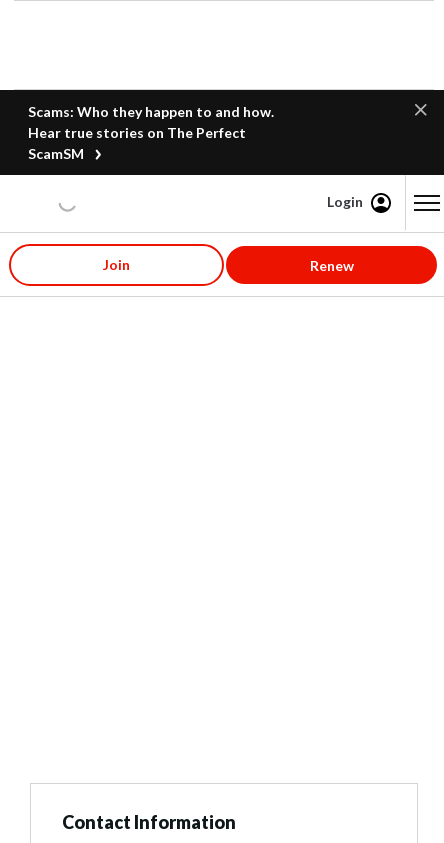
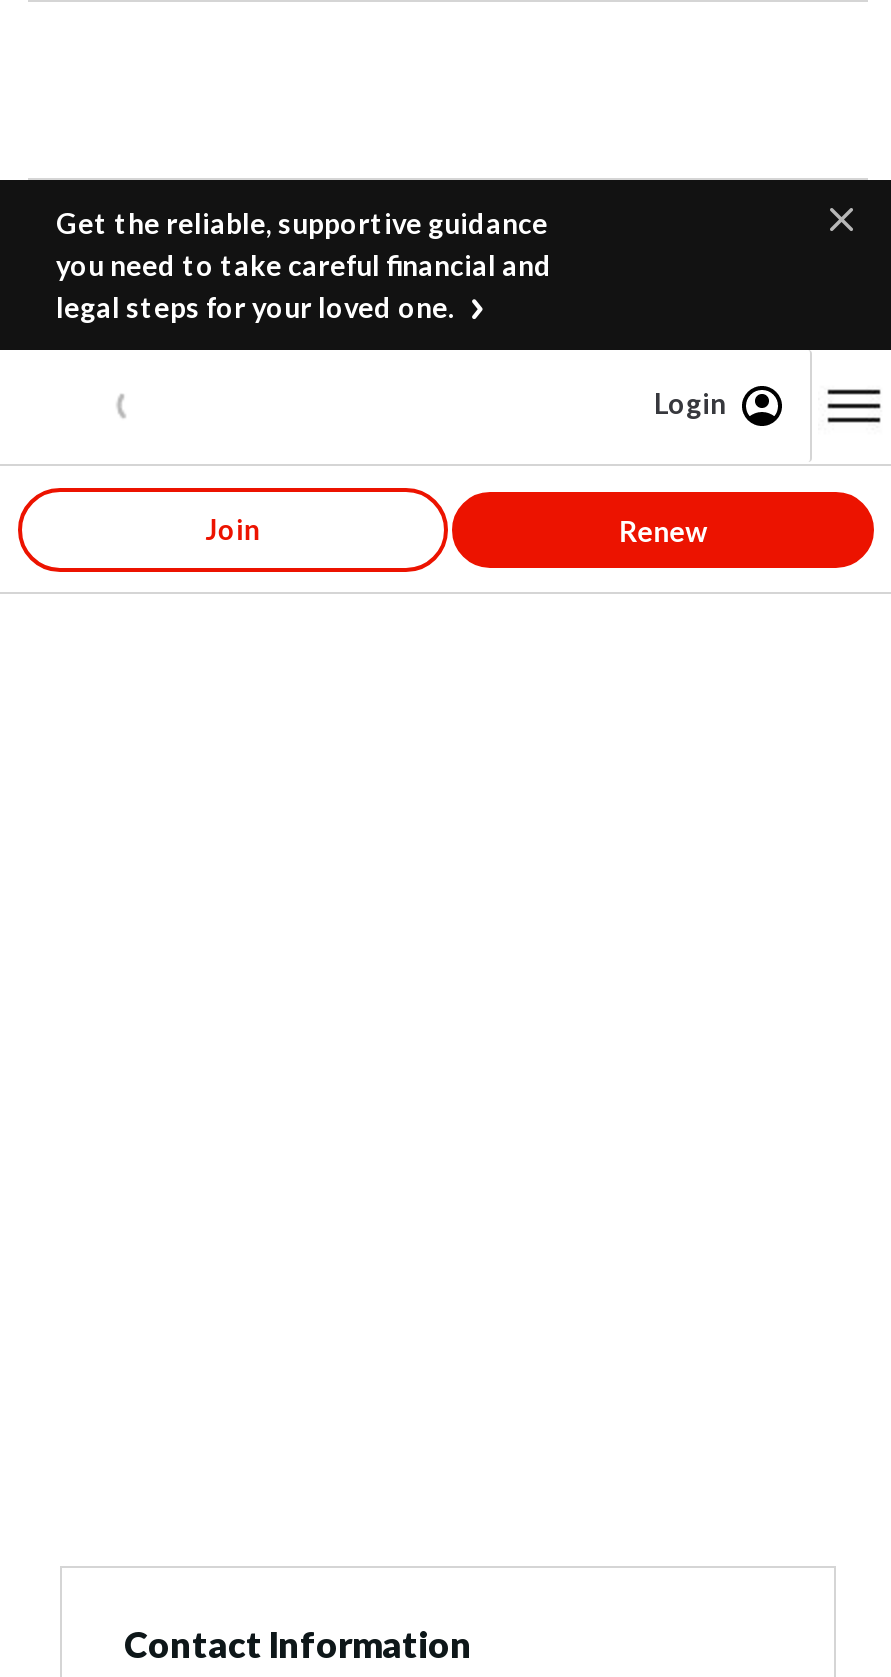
[28,103,274,162] Scams: Who they happen to and how. | Hear true stories on The Perfect | ScamSM -> [56,206,552,324] Get the reliable, supportive guidance | you need to take careful financial and | legal steps for your loved one.

